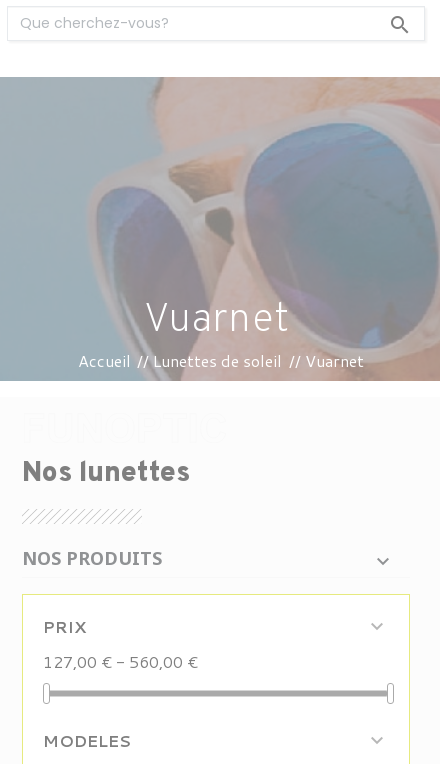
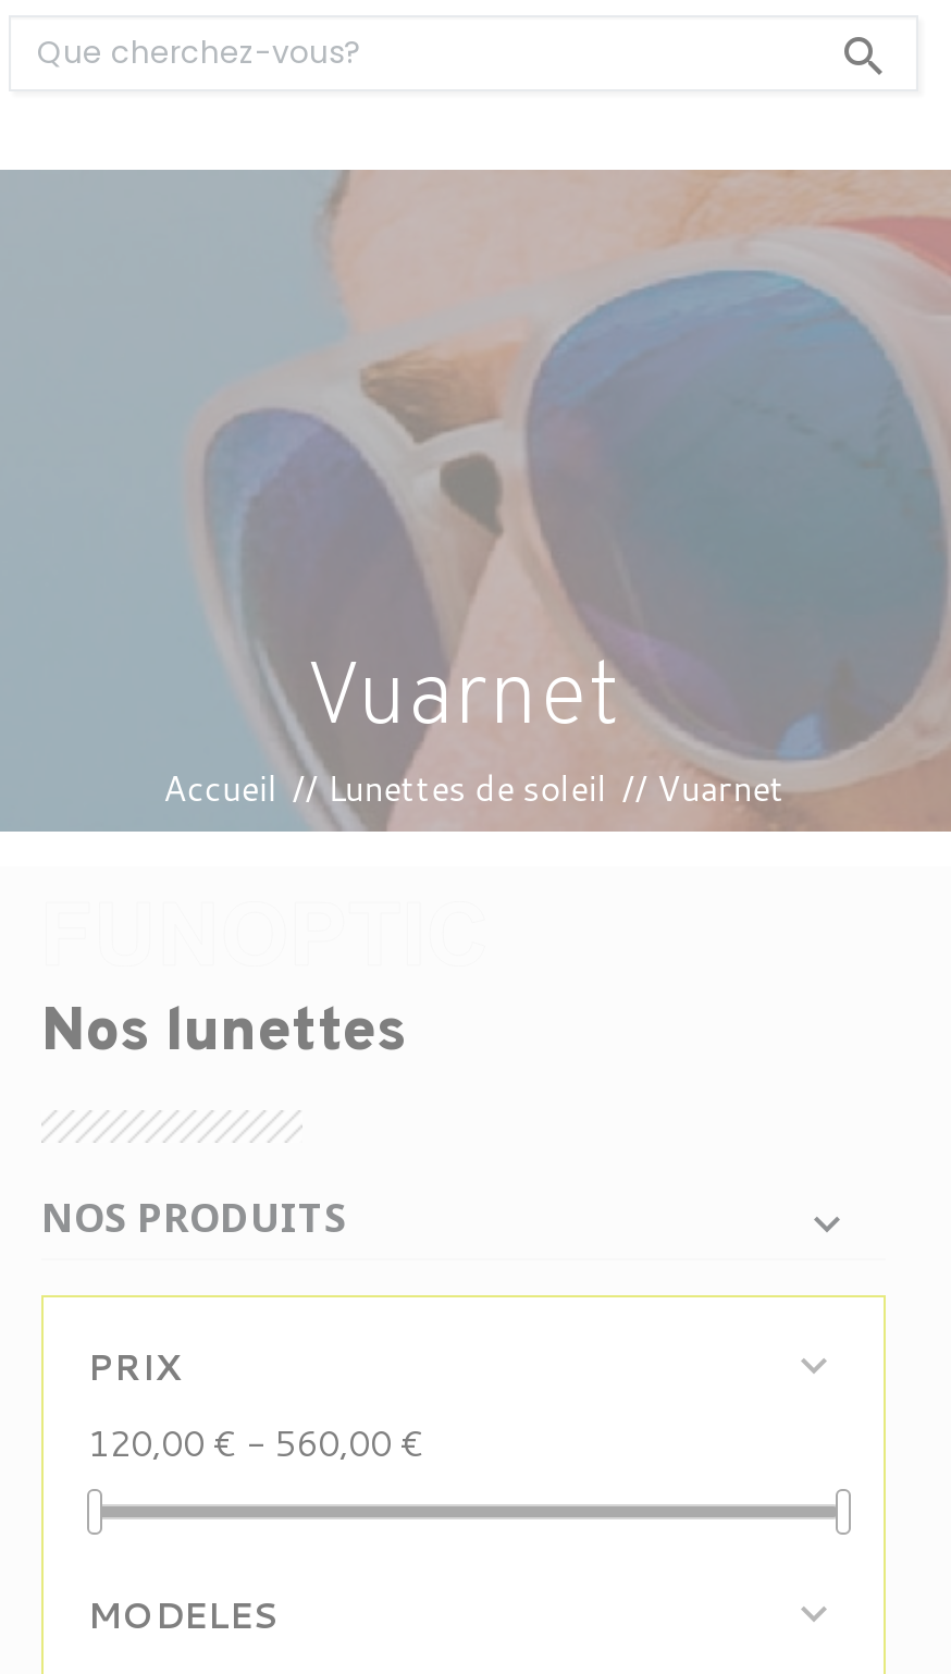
[43,650,198,673] 127,00 € - 560,00 € -> [87,1416,424,1467] 120,00 € - 560,00 €

